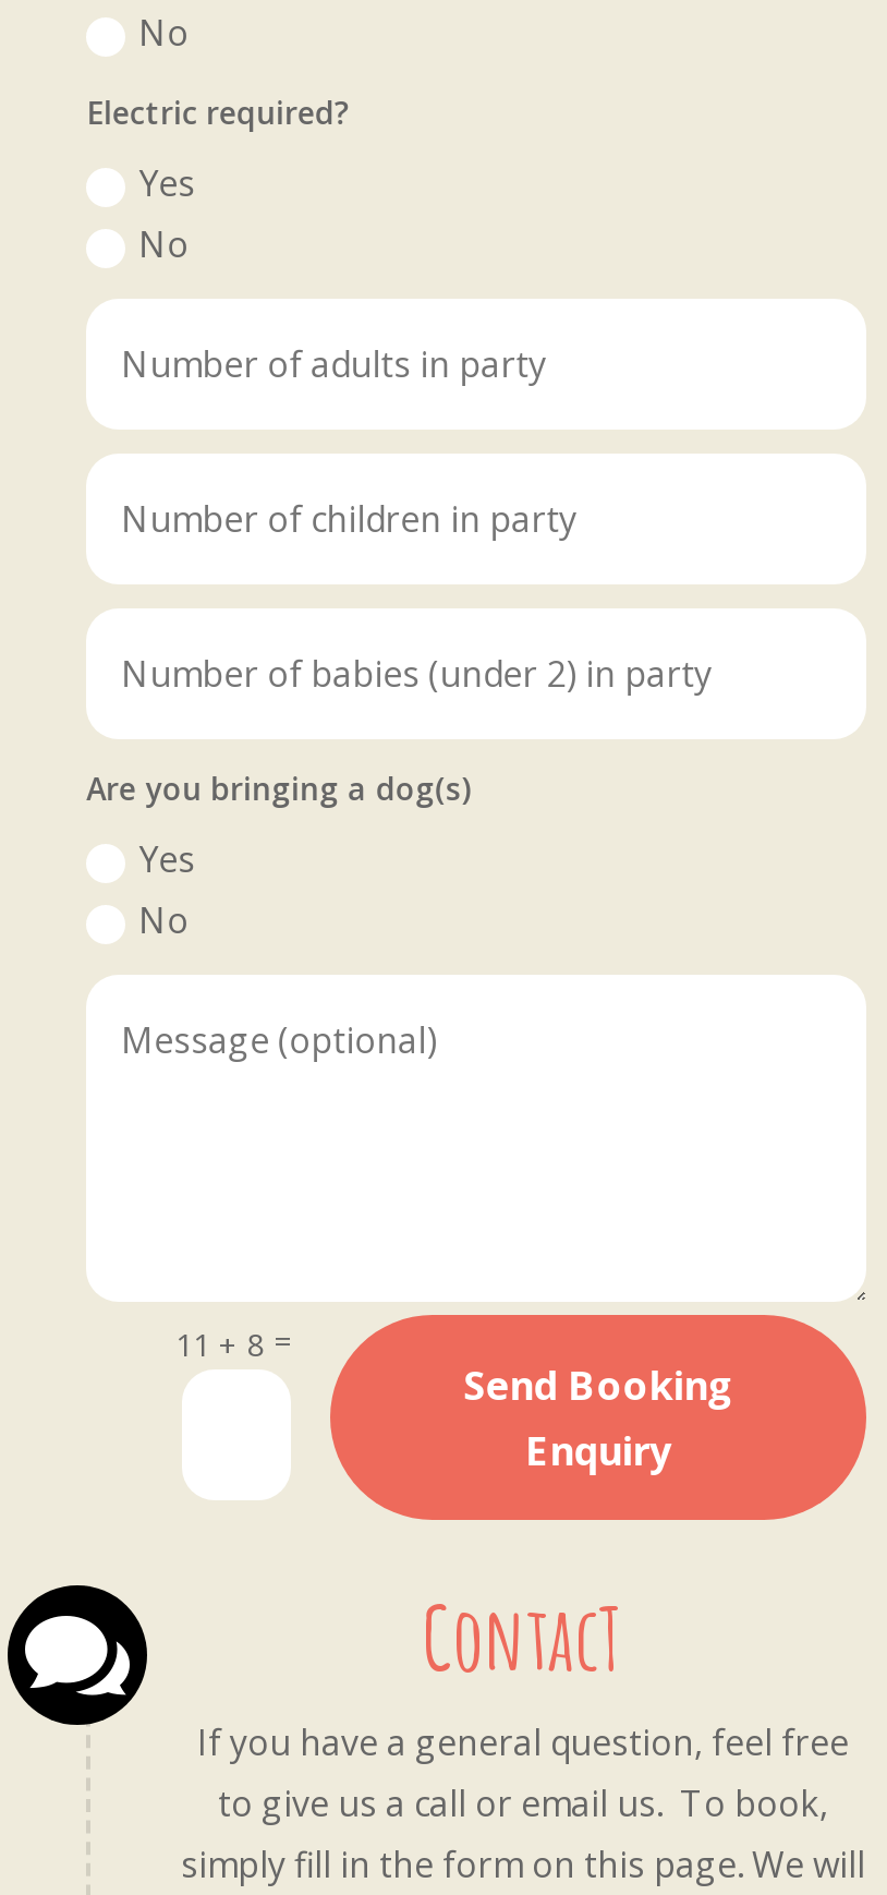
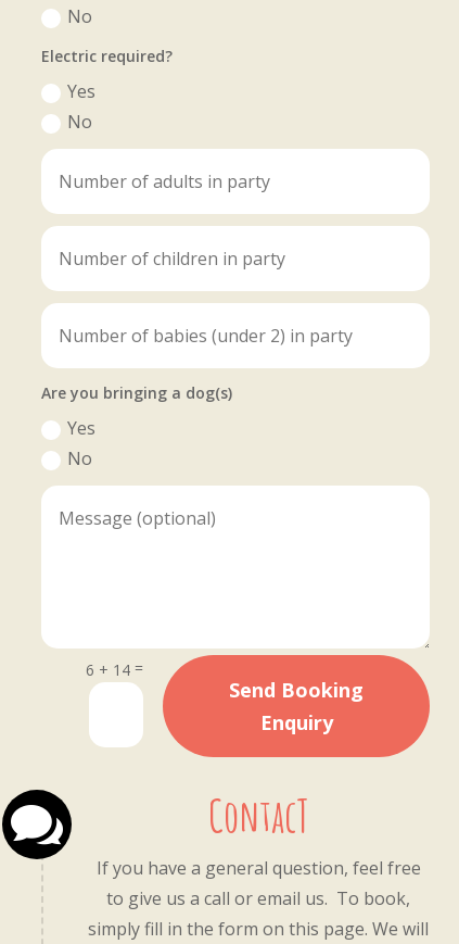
[175,1319,291,1364] 11 + 8 = -> [86,657,143,680] 6 + 14 =

